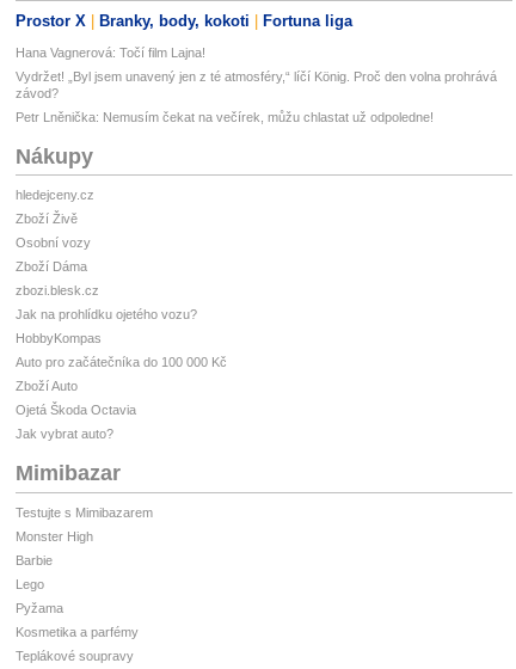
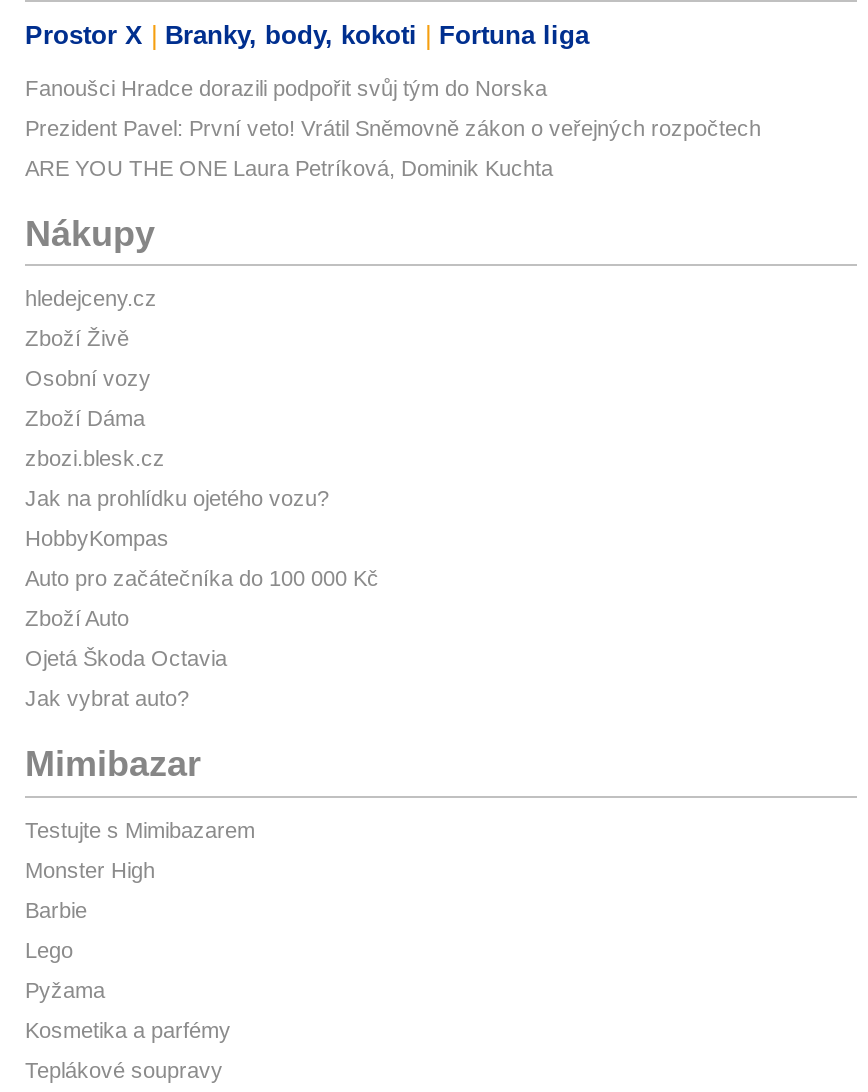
[16,45,205,60] Hana Vagnerová: Točí film Lajna! -> [25,76,547,100] Fanoušci Hradce dorazili podpořit svůj tým do Norska
[16,69,497,100] Vydržet! „Byl jsem unavený jen z té atmosféry,“ líčí König. Proč den volna prohrává | závod? -> [25,116,761,140] Prezident Pavel: První veto! Vrátil Sněmovně zákon o veřejných rozpočtech
[16,110,434,124] Petr Lněnička: Nemusím čekat na večírek, můžu chlastat už odpoledne! -> [25,156,553,180] ARE YOU THE ONE Laura Petríková, Dominik Kuchta

